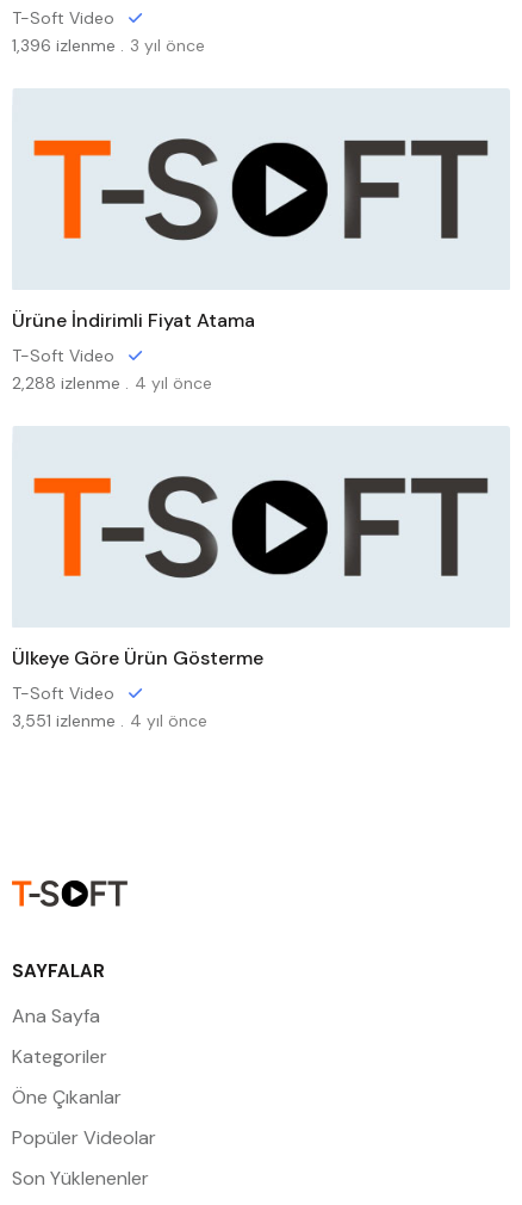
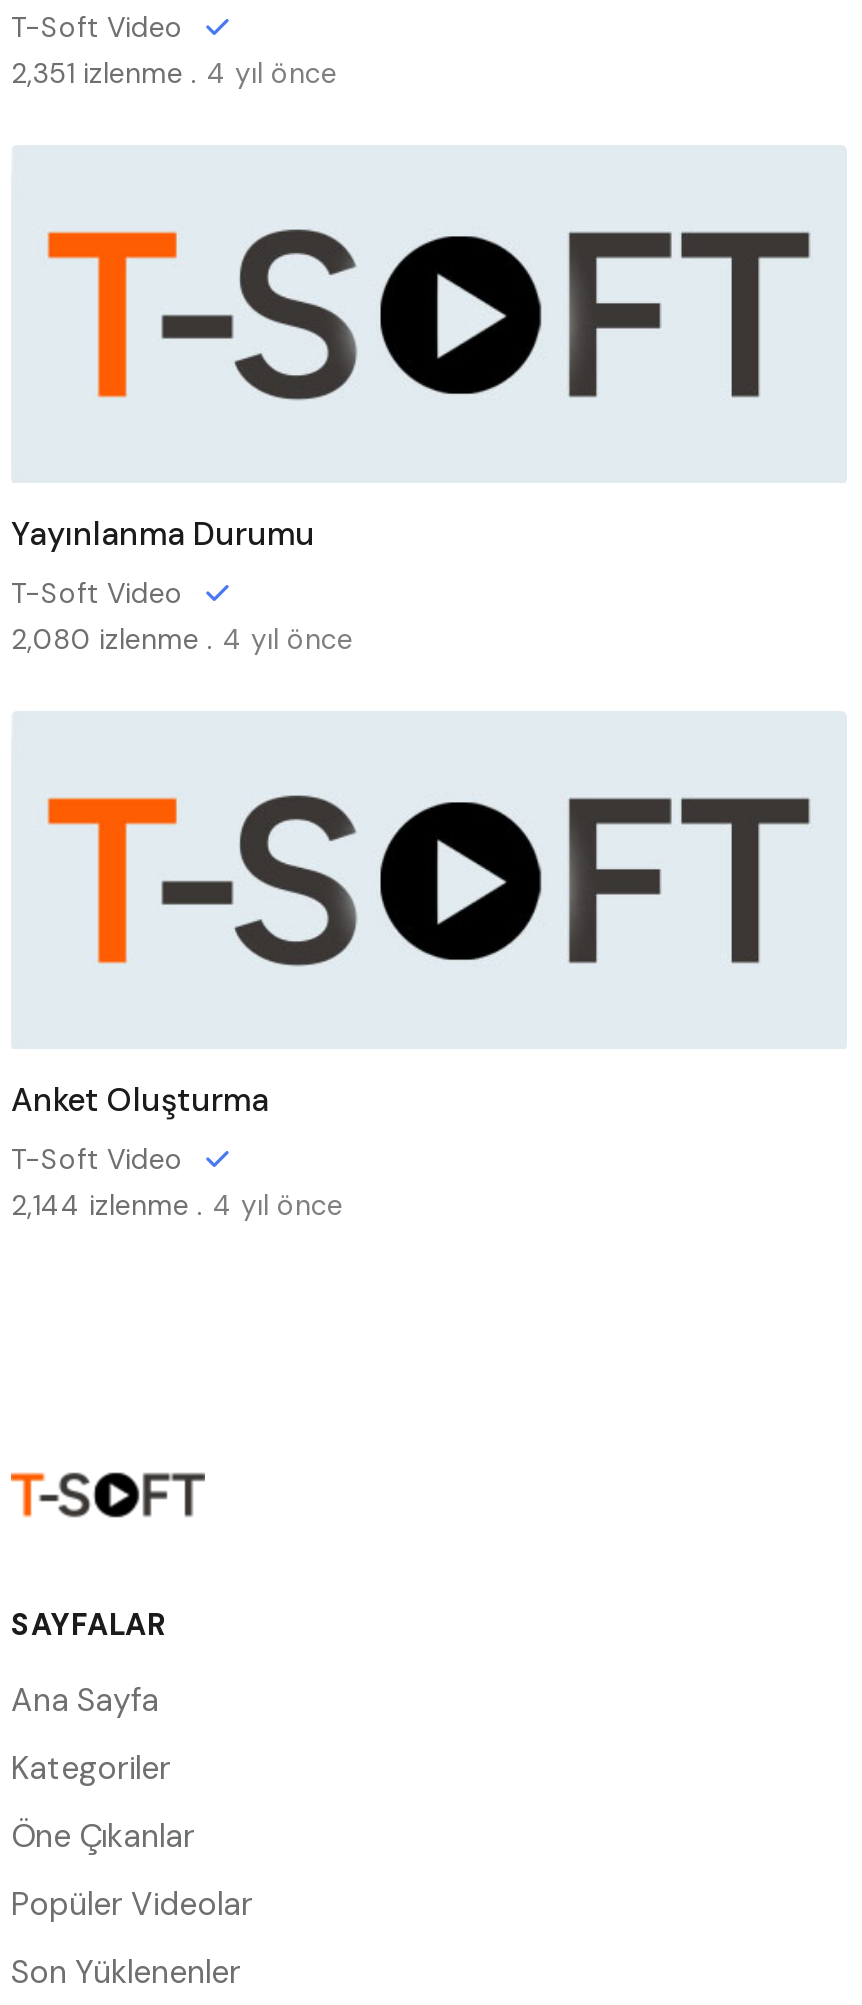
[12,35,205,56] 1,396 izlenme . 3 yıl önce -> [11,55,337,91] 2,351 izlenme . 4 yıl önce
[12,308,255,333] Ürüne İndirimli Fiyat Atama -> [11,513,315,555] Yayınlanma Durumu
[12,372,212,394] 2,288 izlenme . 4 yıl önce -> [11,621,353,657] 2,080 izlenme . 4 yıl önce
[12,645,263,671] Ülkeye Göre Ürün Gösterme -> [11,1079,269,1121] Anket Oluşturma
[12,710,207,731] 3,551 izlenme . 4 yıl önce -> [11,1187,343,1223] 2,144 izlenme . 4 yıl önce

